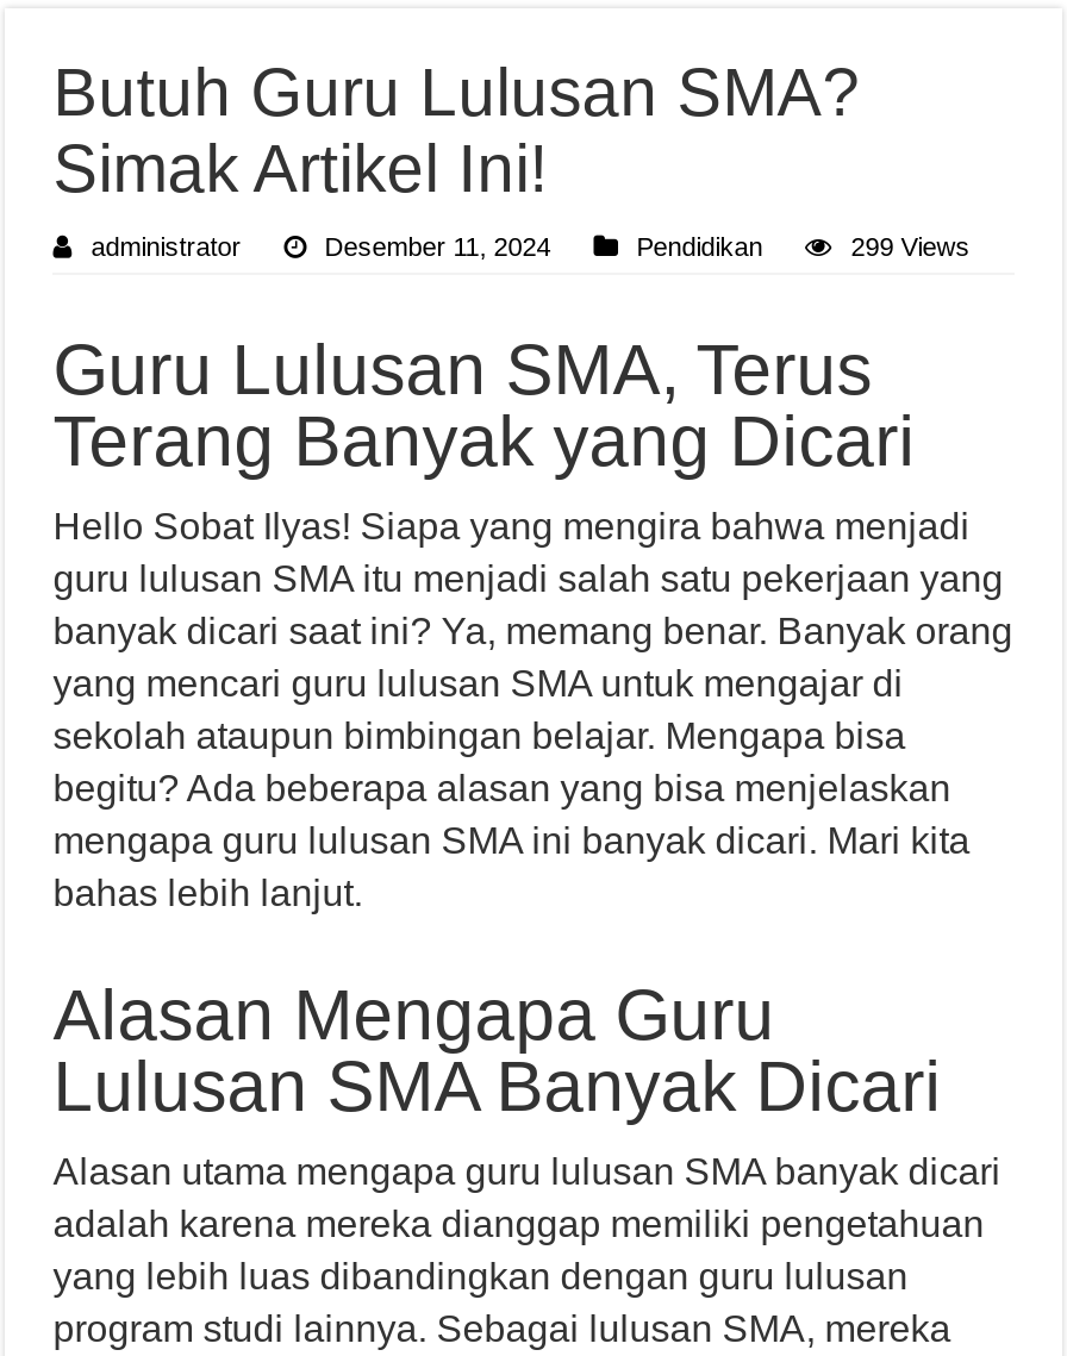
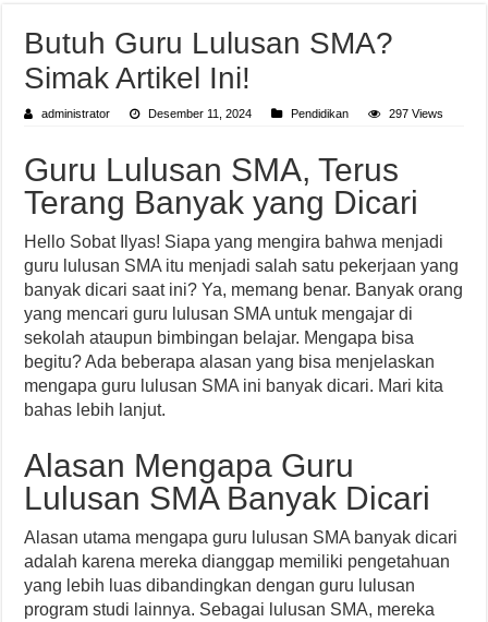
[851,232,970,261] 299 Views -> [389,107,444,120] 297 Views

